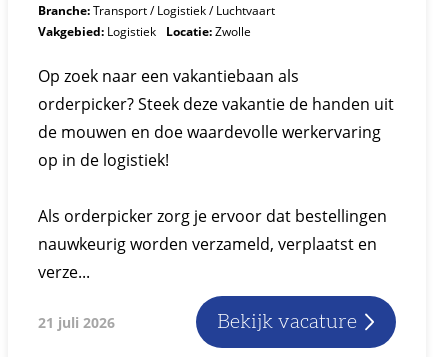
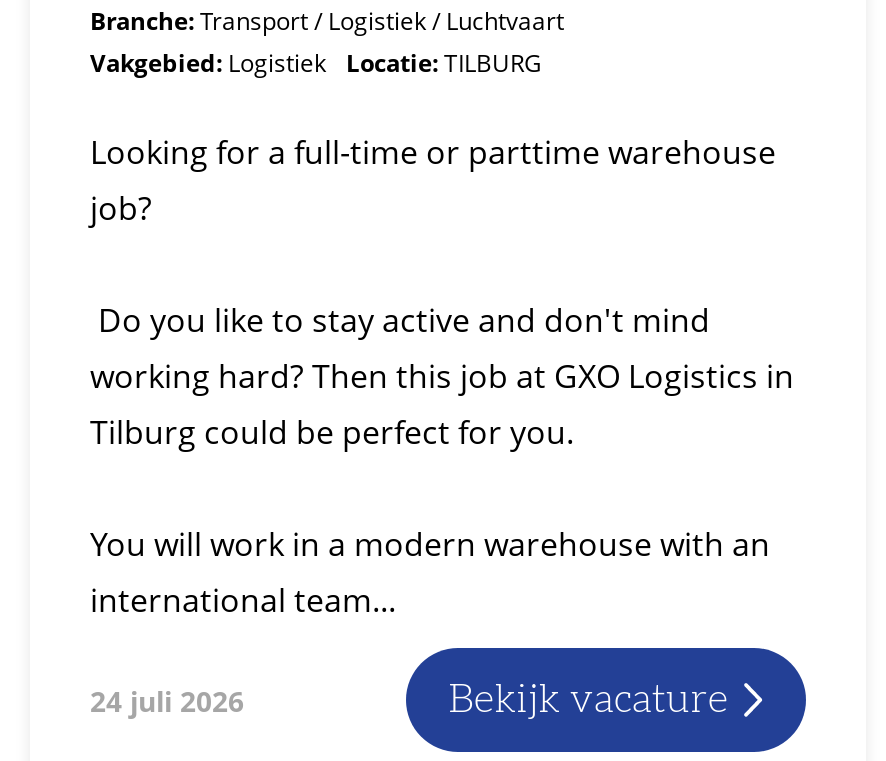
[38,23,394,332] Vakgebied: Logistiek Locatie: Zwolle | Op zoek naar een vakantiebaan als | orderpicker? Steek deze vakantie de handen uit | de mouwen en doe waardevolle werkervaring | op in de logistiek! | Als orderpicker zorg je ervoor dat bestellingen | nauwkeurig worden verzameld, verplaatst en | verze... | 21 juli 2026 -> [90,46,794,719] Vakgebied: Logistiek Locatie: TILBURG | Looking for a full-time or parttime warehouse | job? | Do you like to stay active and don't mind | working hard? Then this job at GXO Logistics in | Tilburg could be perfect for you. | You will work in a modern warehouse with an | international team... | 24 juli 2026

